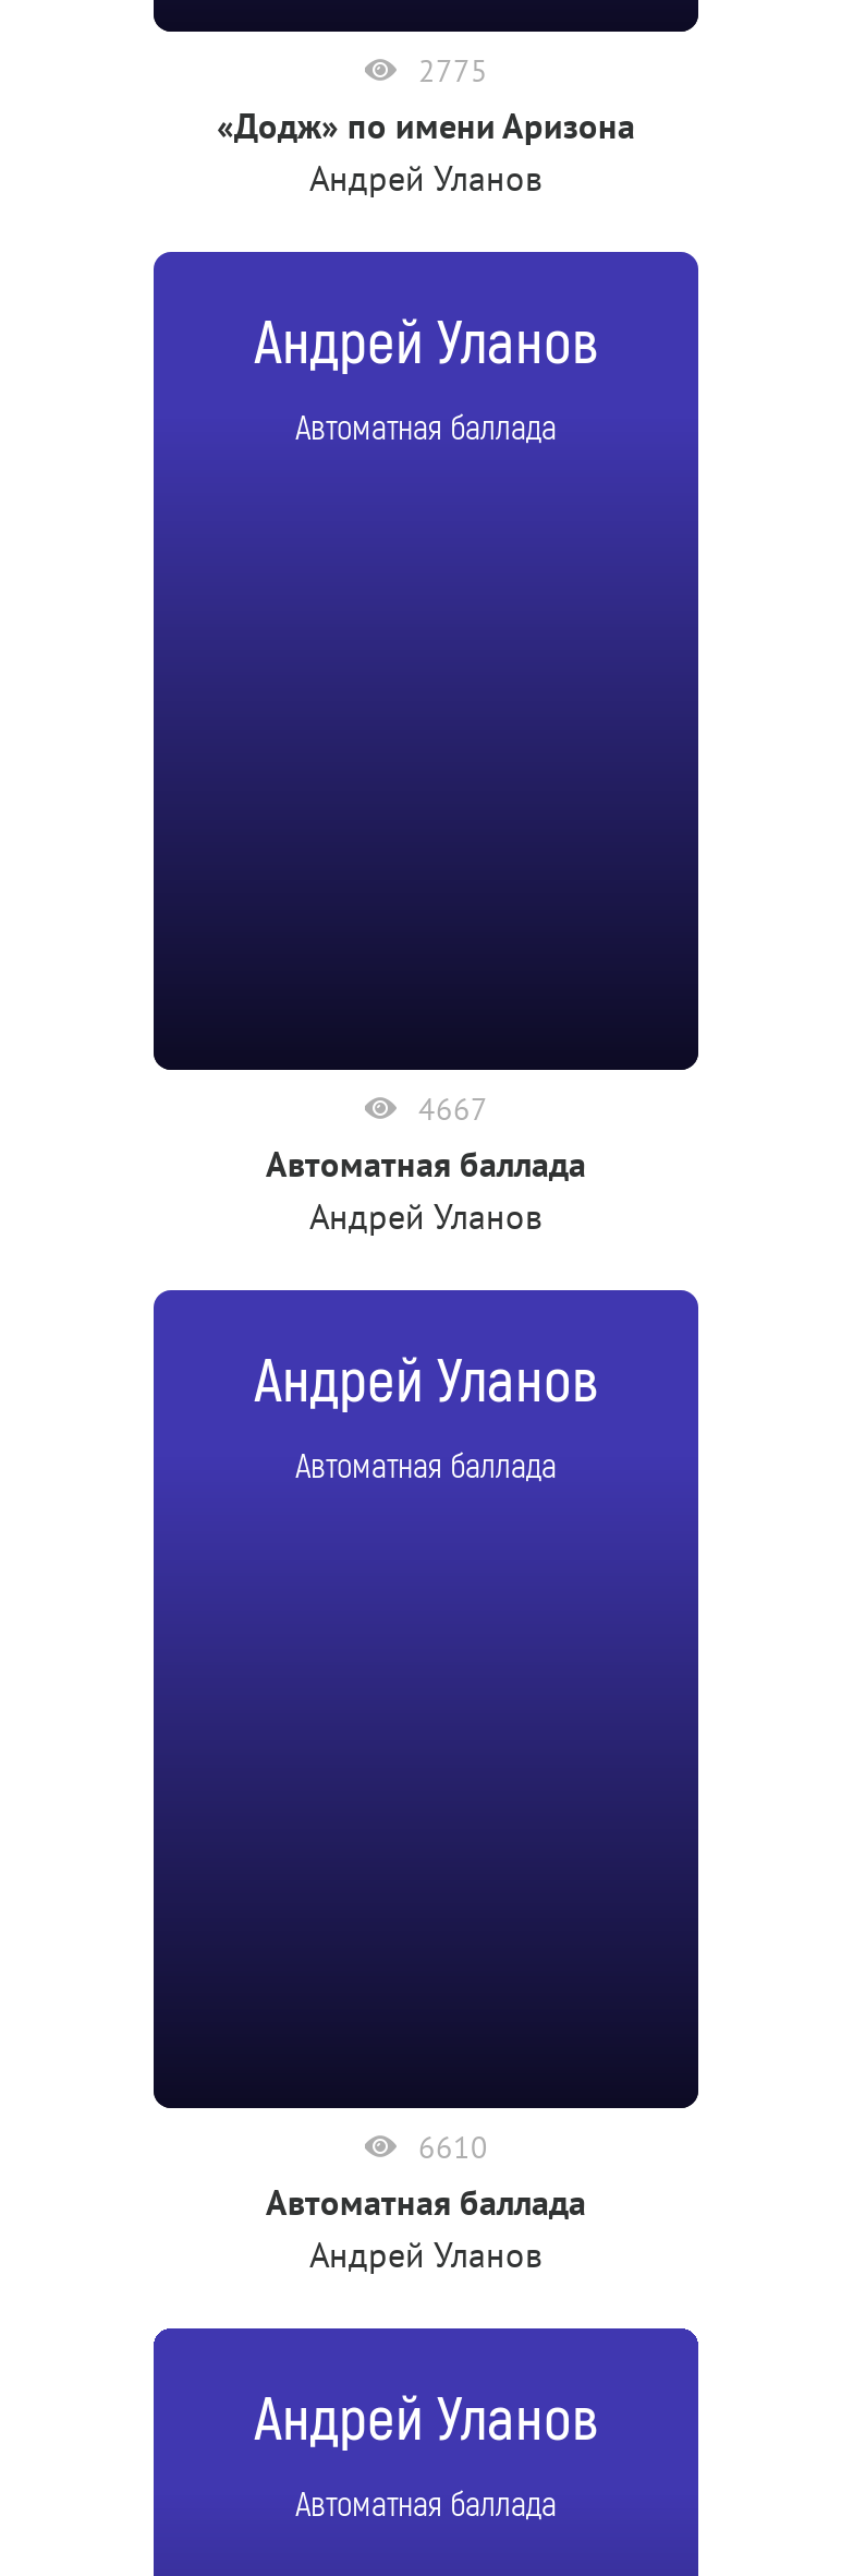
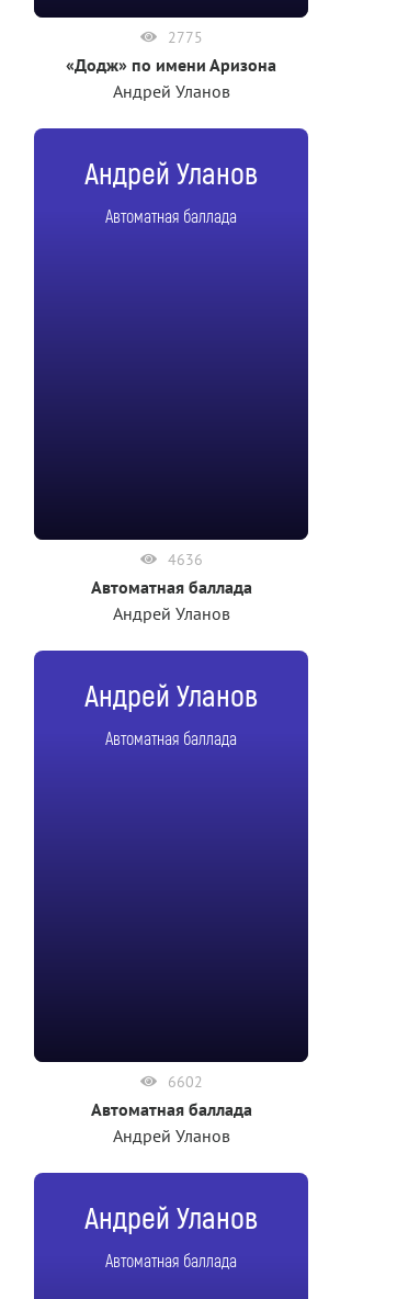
[418,1089,488,1129] 4667 -> [167,550,202,569] 4636
[418,2128,488,2167] 6610 -> [167,1072,202,1092] 6602

